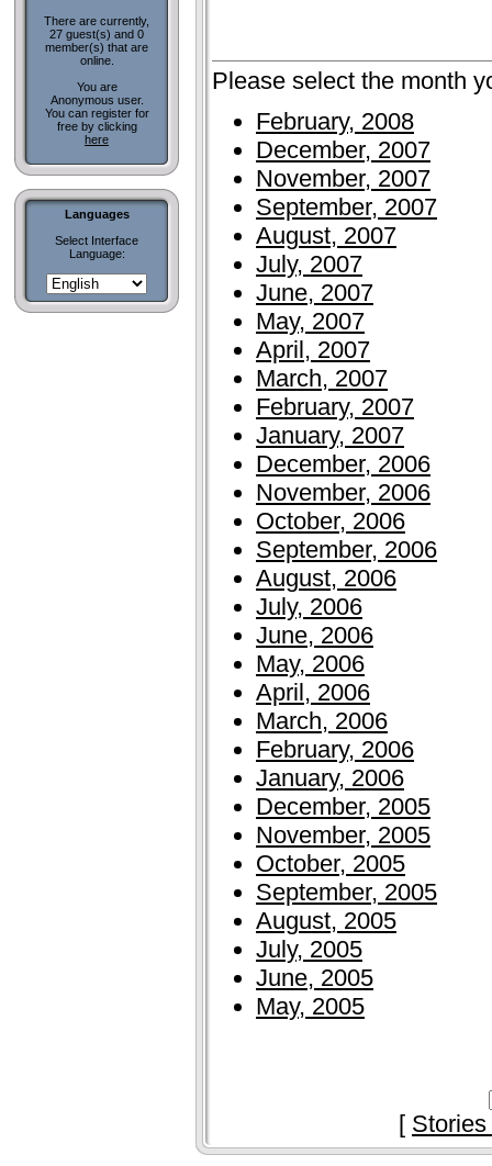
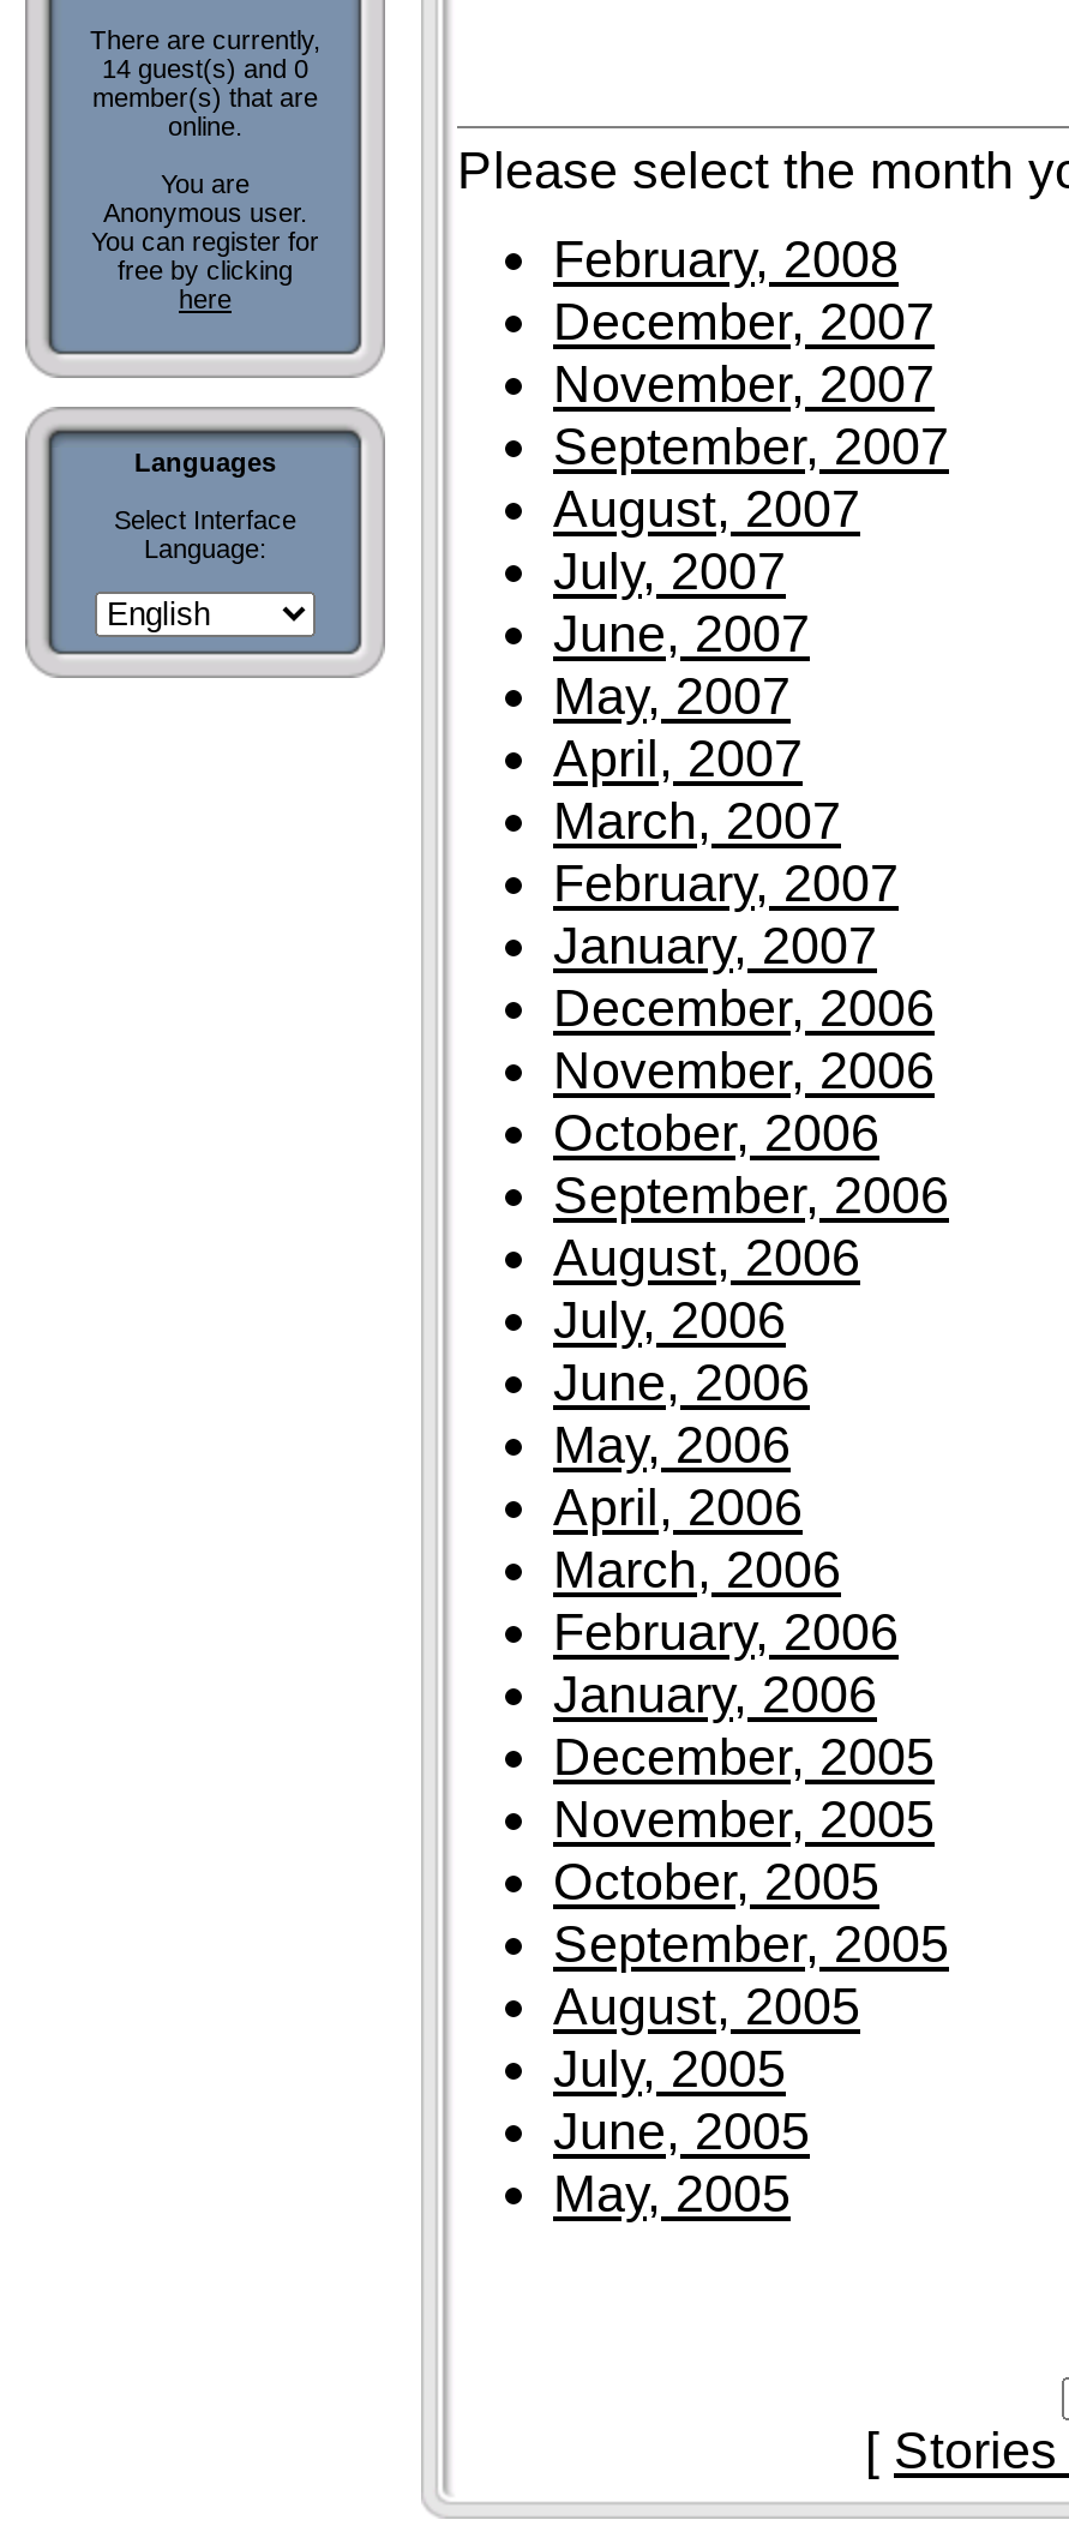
[49,27,144,41] 27 guest(s) and 0 -> [102,54,308,83] 14 guest(s) and 0

